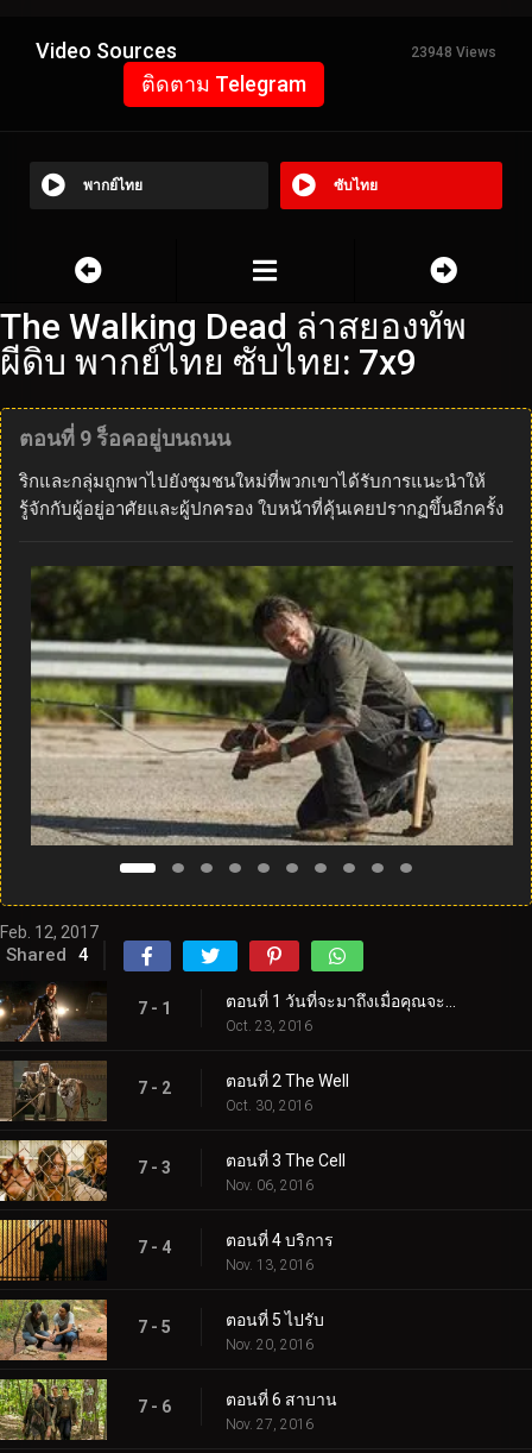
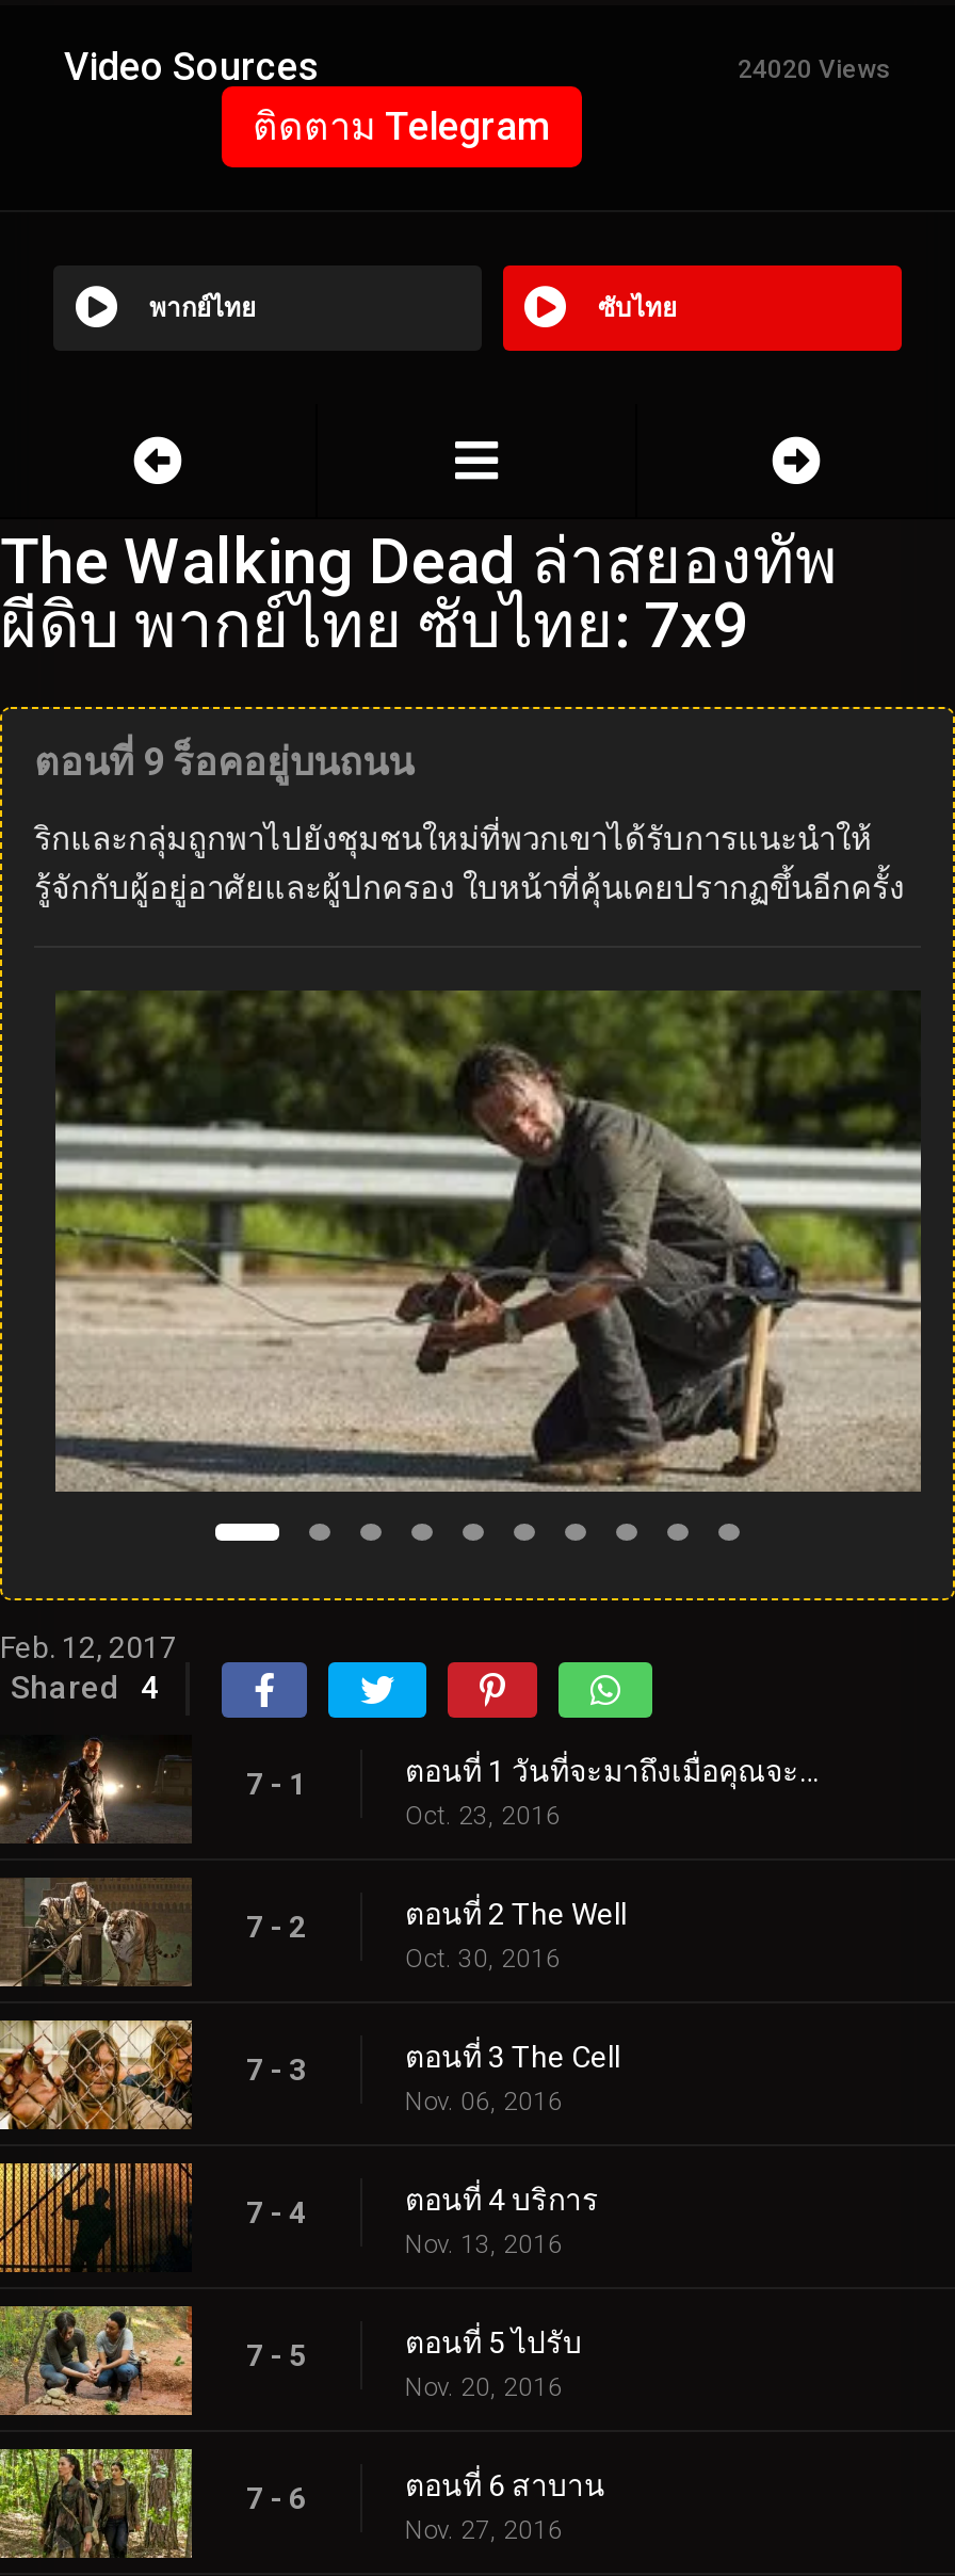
[411,44,496,61] 23948 Views -> [738,55,891,85] 24020 Views

